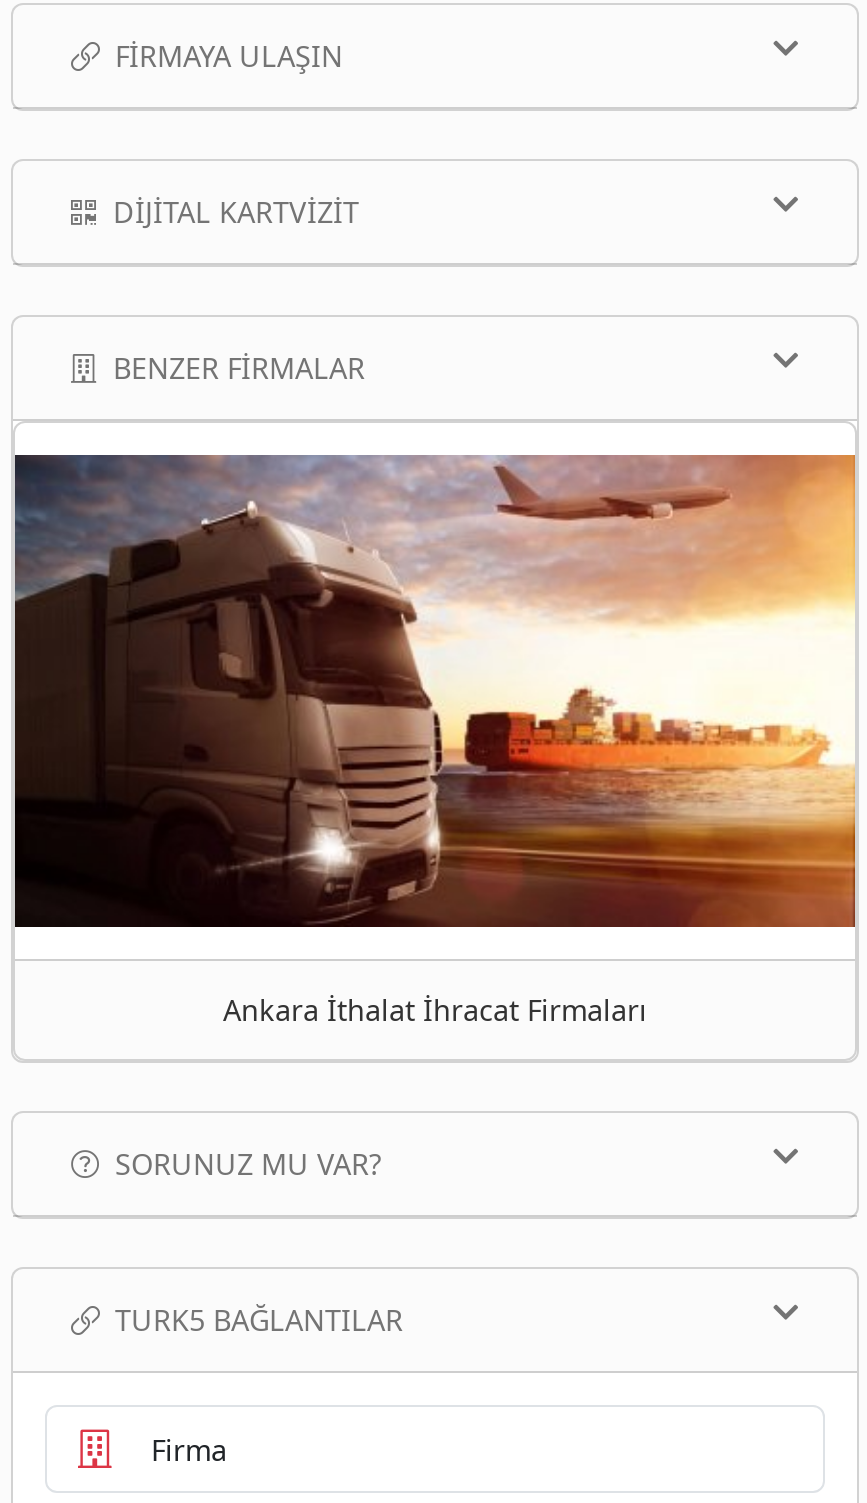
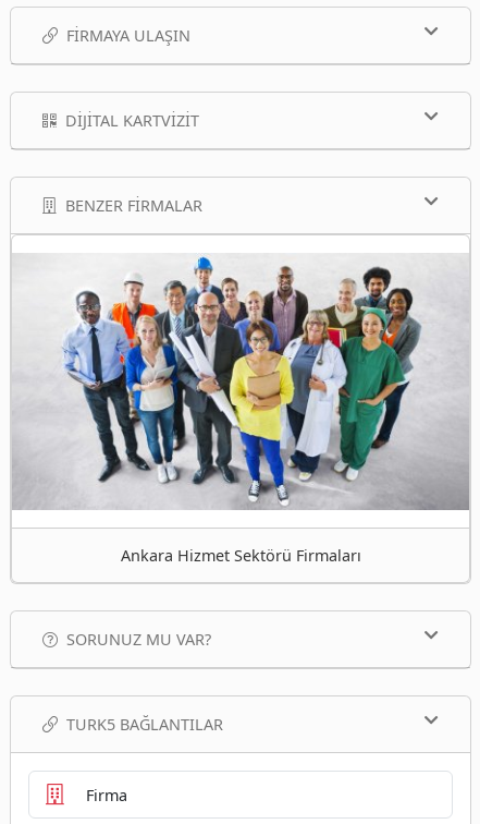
[13,453,857,1029] [image] | Ankara İthalat İhracat Firmaları -> [12,253,469,566] [image] | Ankara Hizmet Sektörü Firmaları

